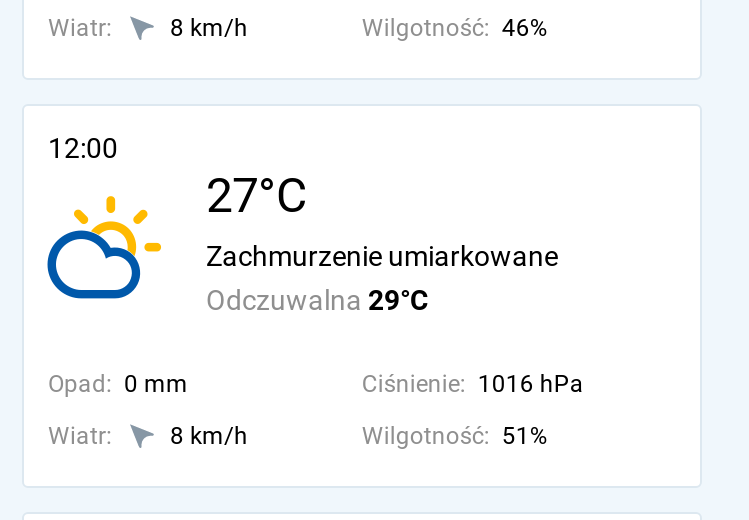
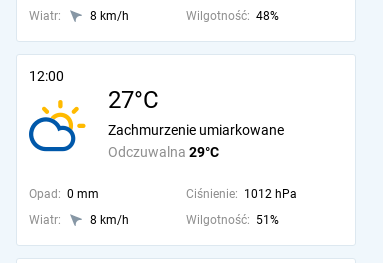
[362,14,548,42] Wilgotność: 46% -> [186,9,279,23] Wilgotność: 48%
[362,370,584,398] Ciśnienie: 1016 hPa -> [186,187,297,201] Ciśnienie: 1012 hPa

